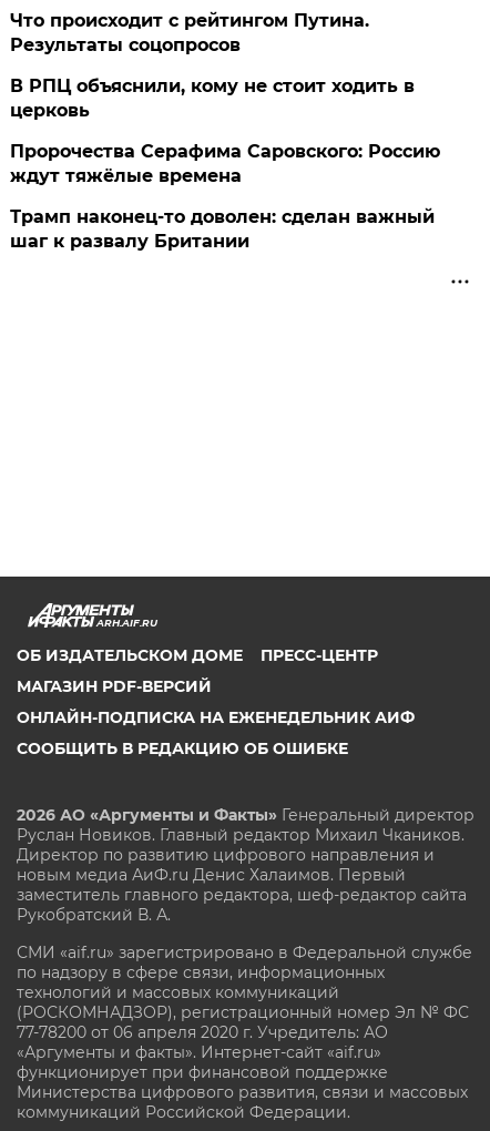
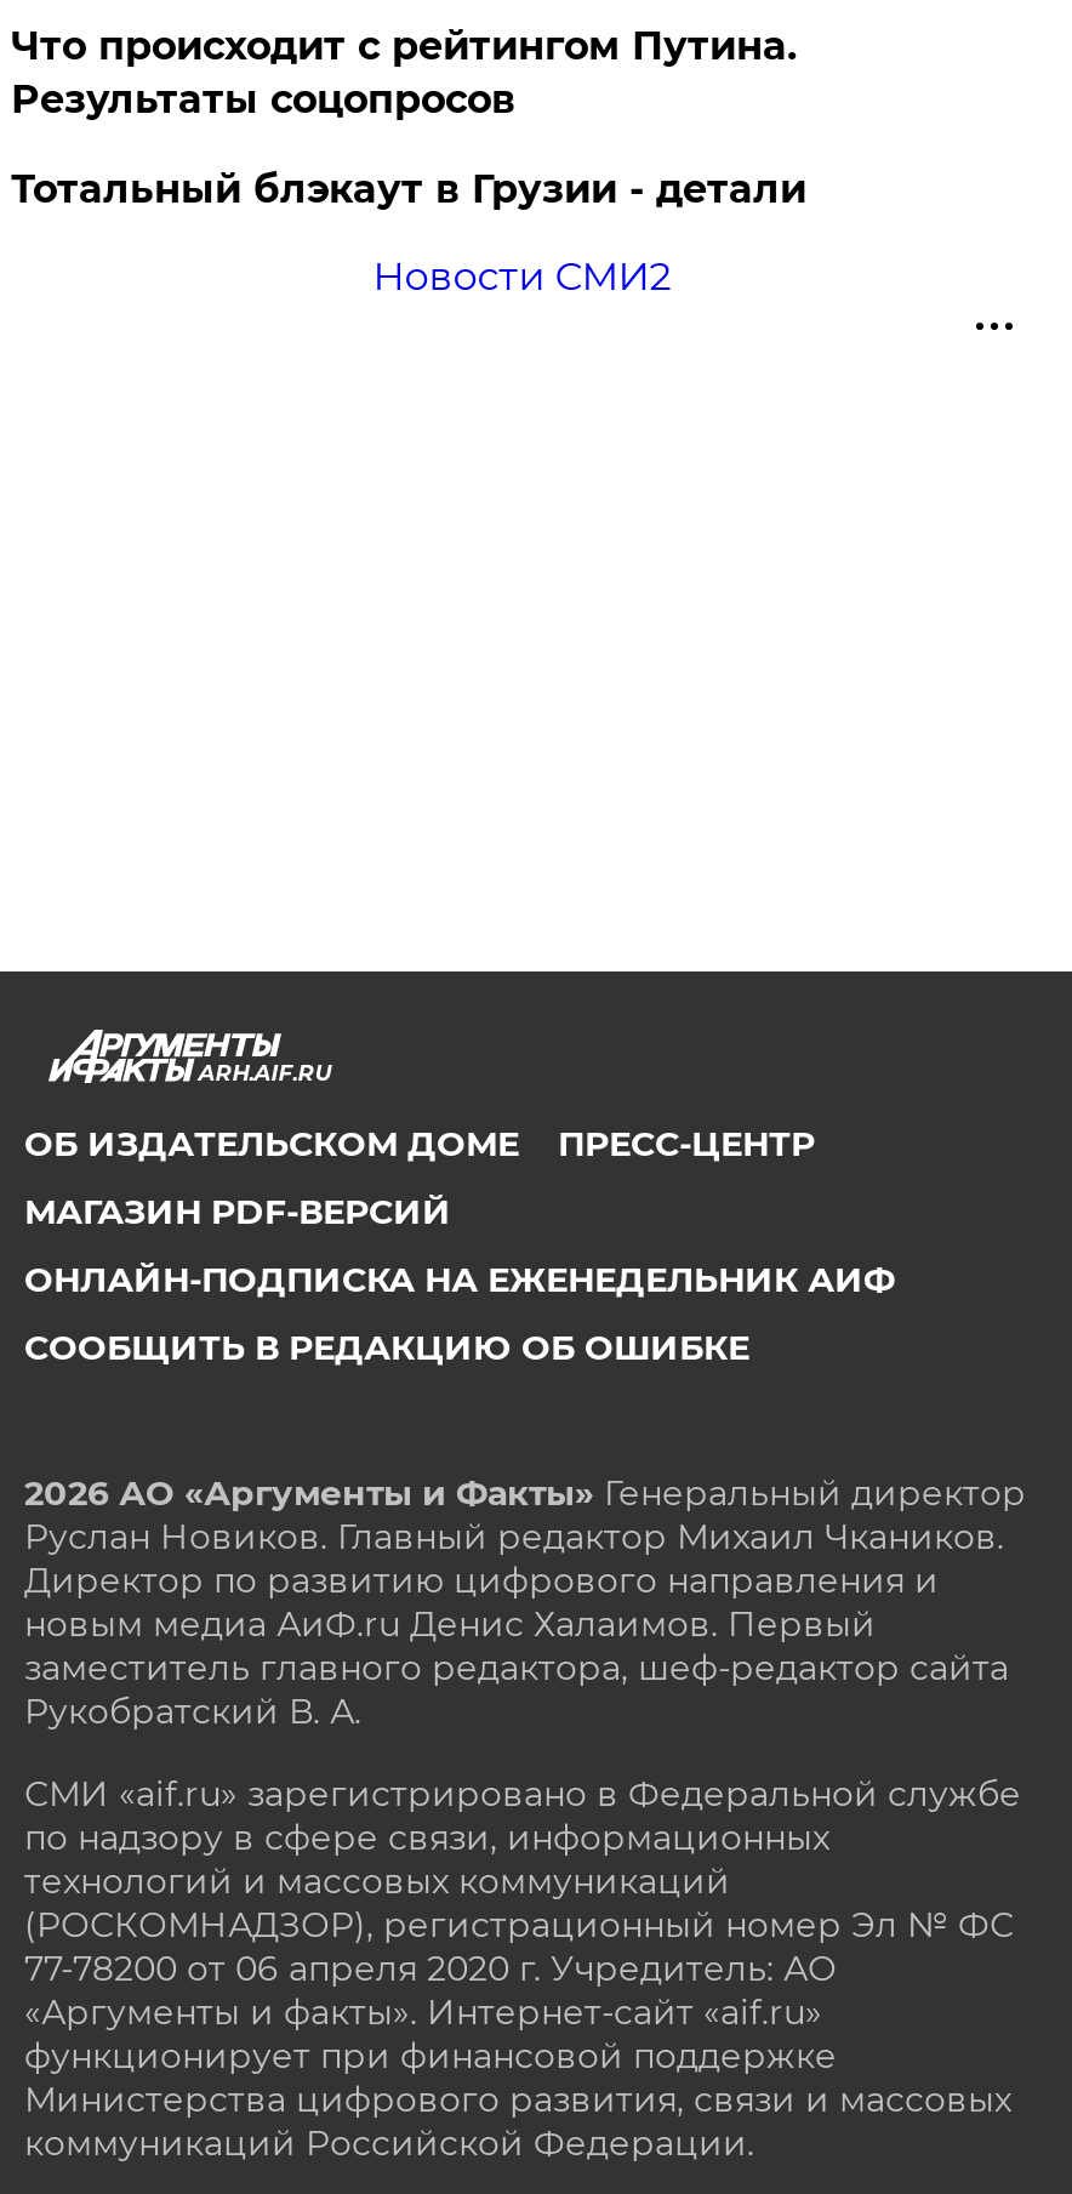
[10,75,441,252] В РПЦ объяснили, кому не стоит ходить в | церковь | Пророчества Серафима Саровского: Россию | ждут тяжёлые времена | Трамп наконец-то доволен: сделан важный | шаг к развалу Британии -> [11,166,806,299] Тотальный блэкаут в Грузии - детали | Новости СМИ2

